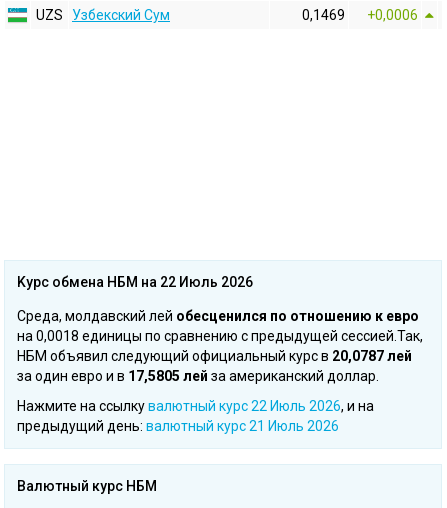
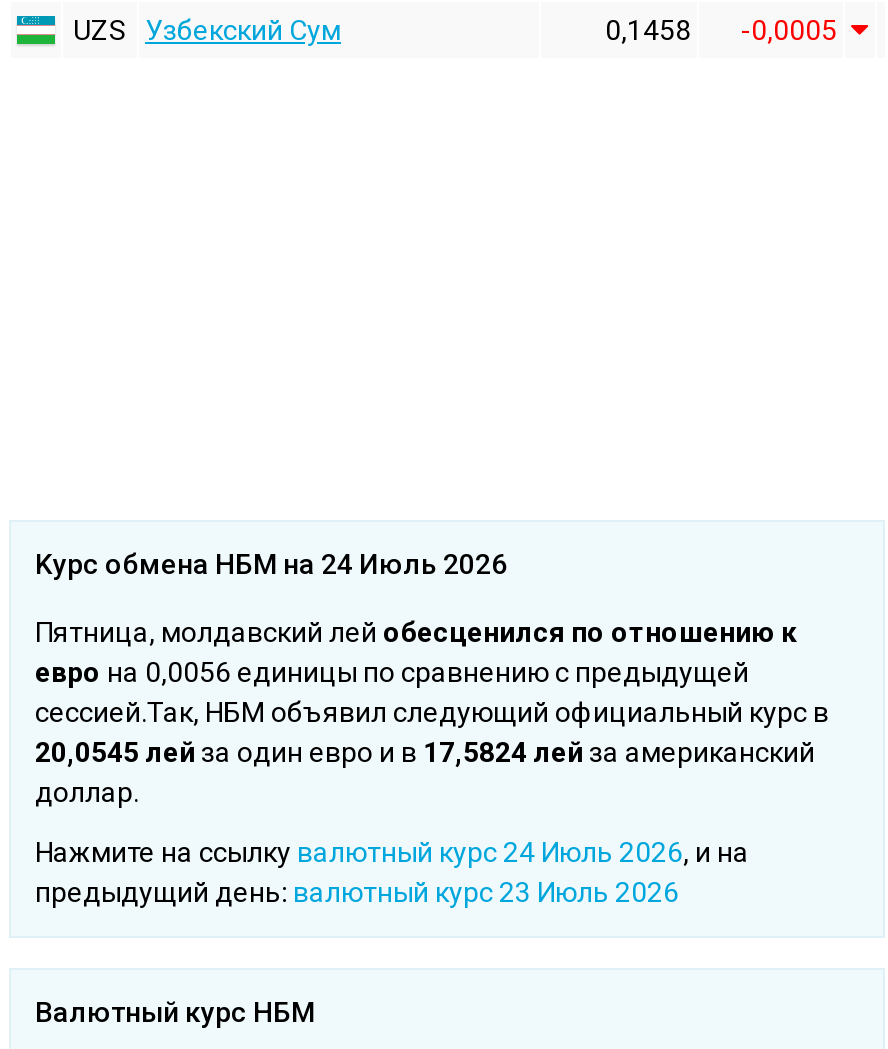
[302,7,418,23] 0,1469 | +0,0006 -> [605,14,837,46] 0,1458 | -0,0005
[17,274,253,290] Kурс обмена НБМ на 22 Июль 2026 -> [35,548,507,580] Kурс обмена НБМ на 24 Июль 2026
[17,308,423,384] Среда, молдавский лей обесценился по отношению к евро | на 0,0018 единицы по сравнению с предыдущей сессией.Так, | НБМ объявил следующий официальный курс в 20,0787 лей | за один евро и в 17,5805 лей за американский доллар. -> [35,616,829,808] Пятница, молдавский лей обесценился по отношению к | евро на 0,0056 единицы по сравнению с предыдущей | сессией.Так, НБМ объявил следующий официальный курс в | 20,0545 лей за один евро и в 17,5824 лей за американский | доллар.
[17,398,374,434] Нажмите на ссылку валютный курс 22 Июль 2026, и на | предыдущий день: валютный курс 21 Июль 2026 -> [35,836,749,908] Нажмите на ссылку валютный курс 24 Июль 2026, и на | предыдущий день: валютный курс 23 Июль 2026

